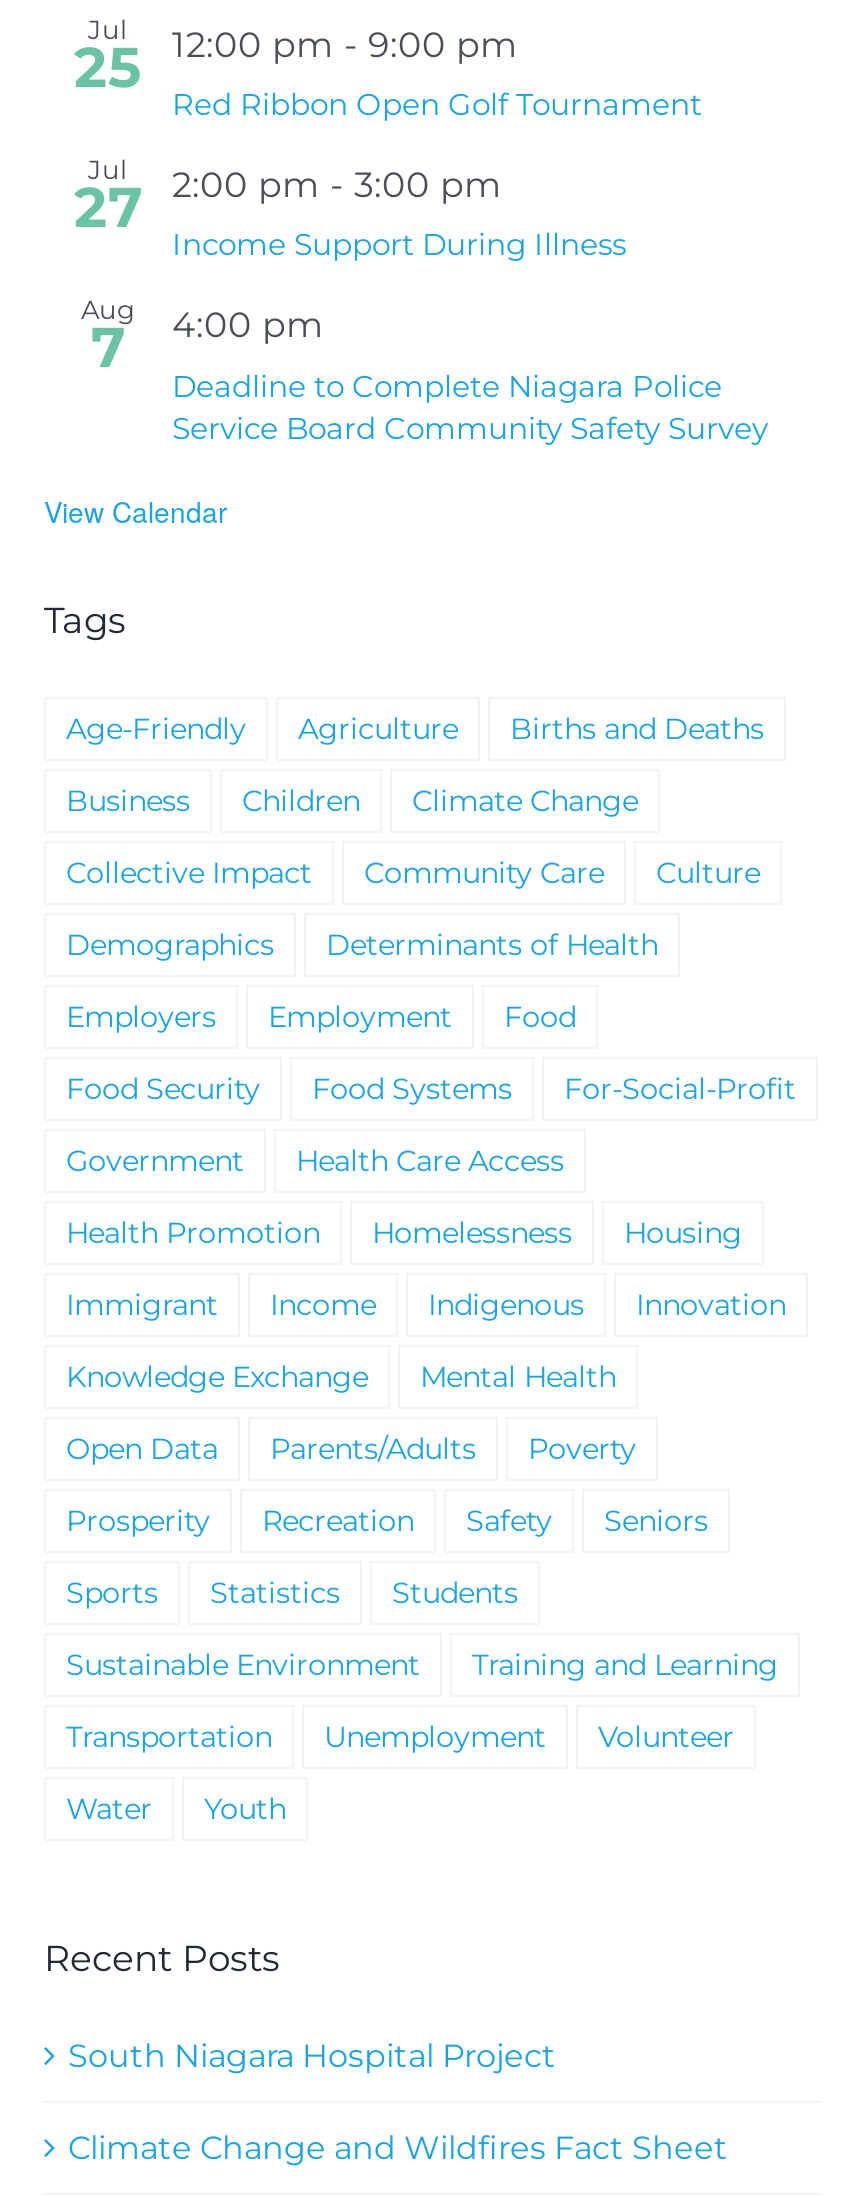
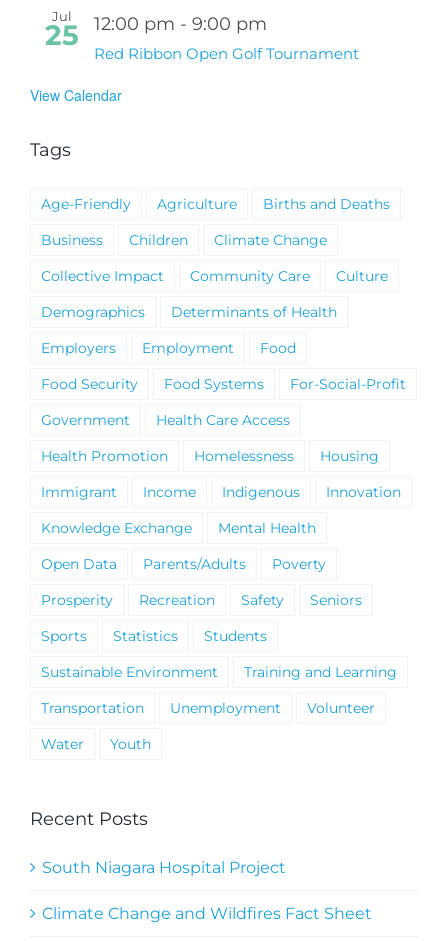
[74,153,768,446] Jul | 27 | 2:00 pm - 3:00 pm | Income Support During Illness | Aug | 7 | 4:00 pm | Deadline to Complete Niagara Police | Service Board Community Safety Survey -> none

